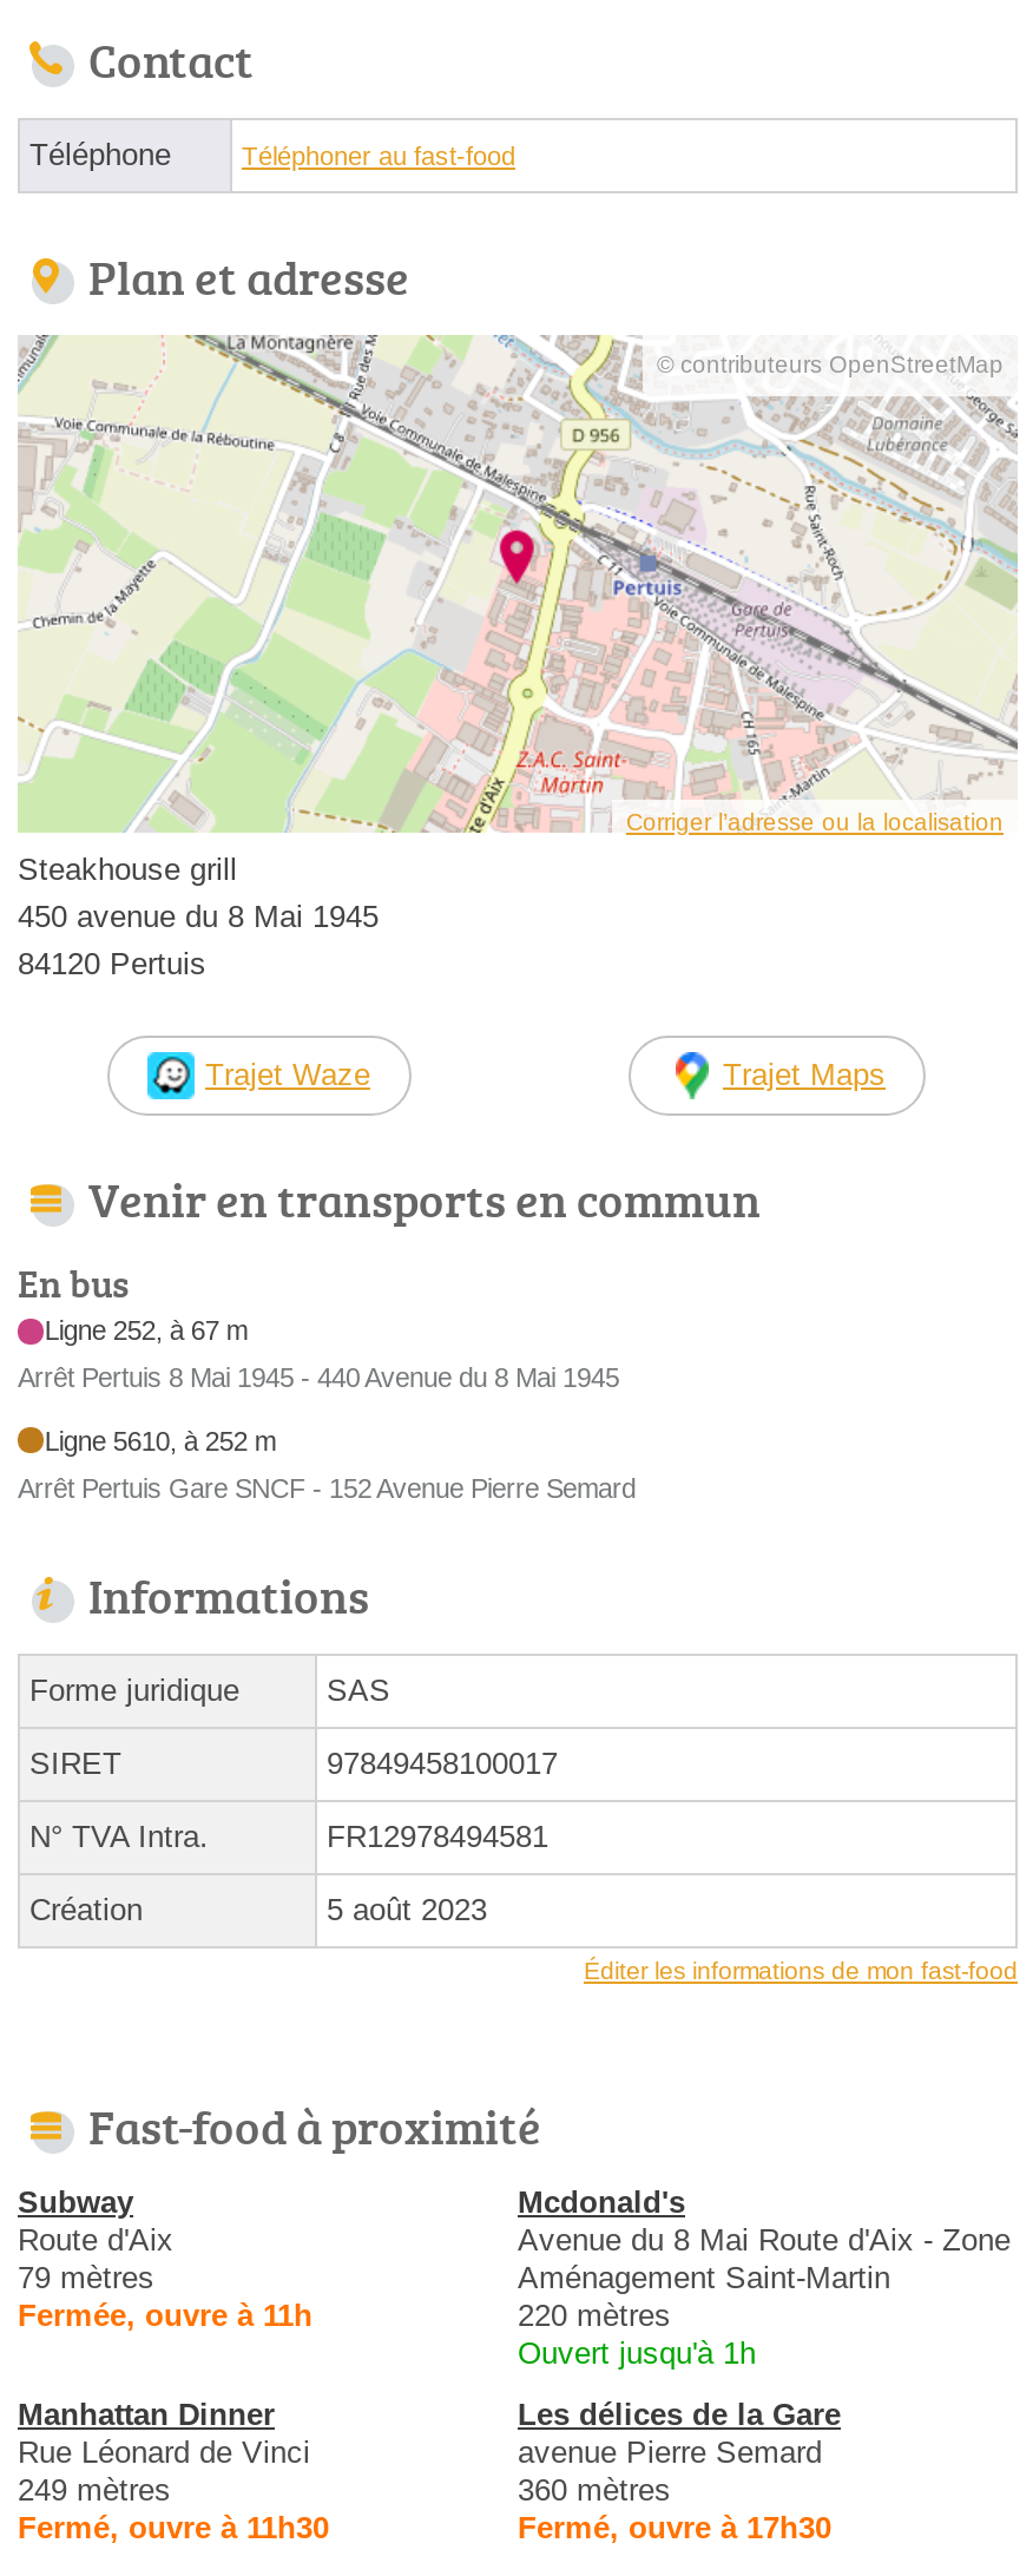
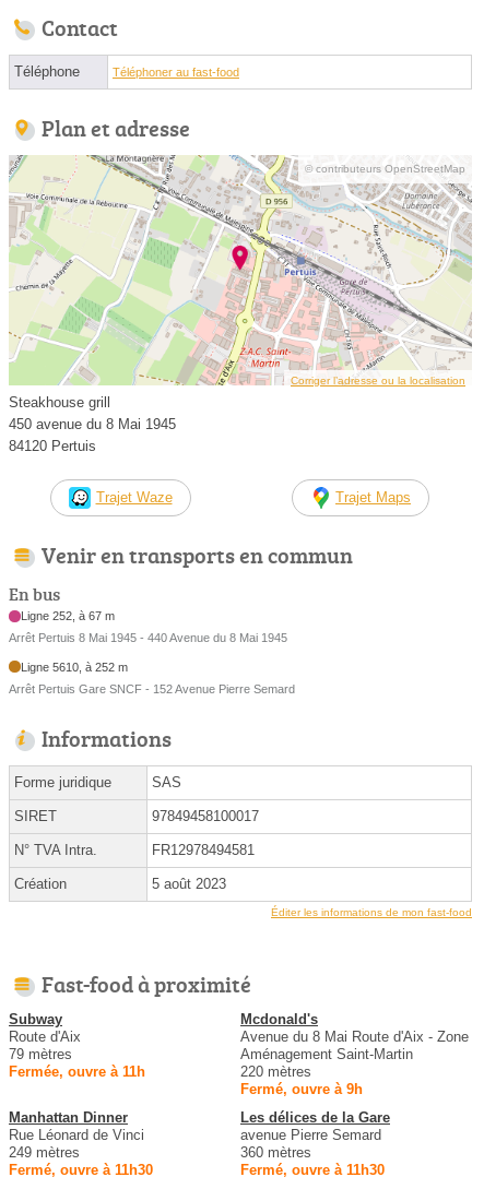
[518,2335,756,2370] Ouvert jusqu'à 1h -> [240,1081,363,1097] Fermé, ouvre à 9h
[518,2509,831,2545] Fermé, ouvre à 17h30 -> [240,1161,385,1178] Fermé, ouvre à 11h30

